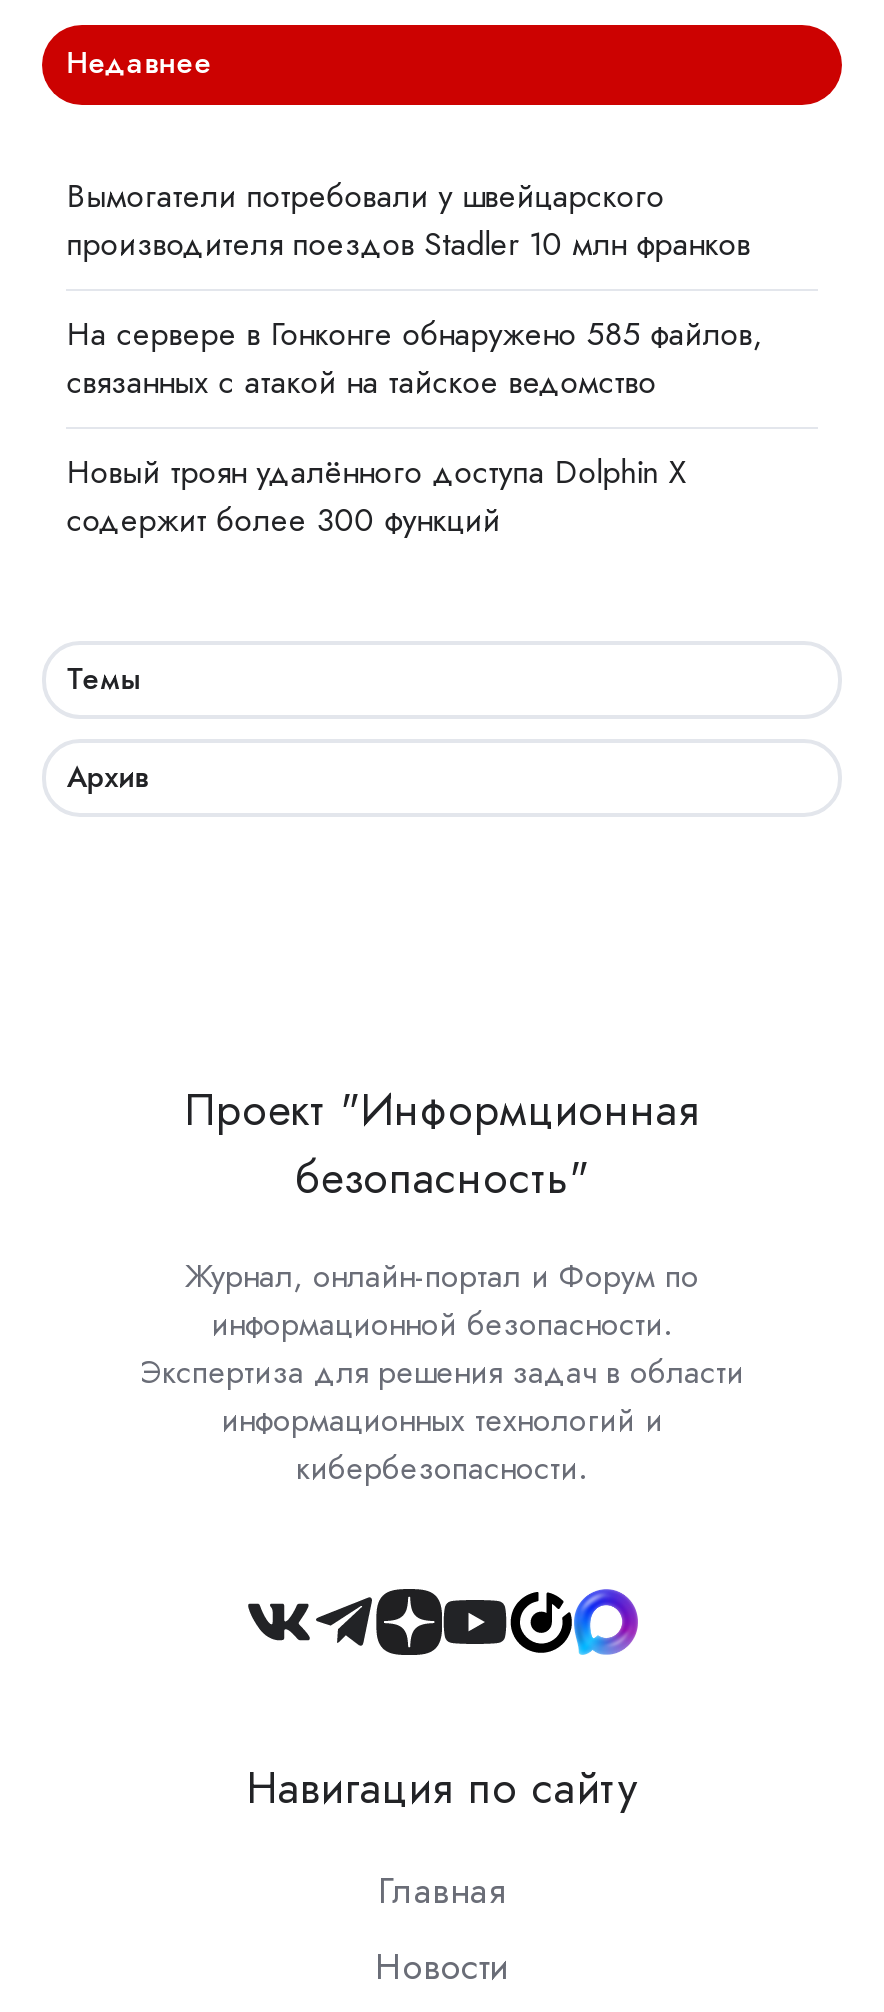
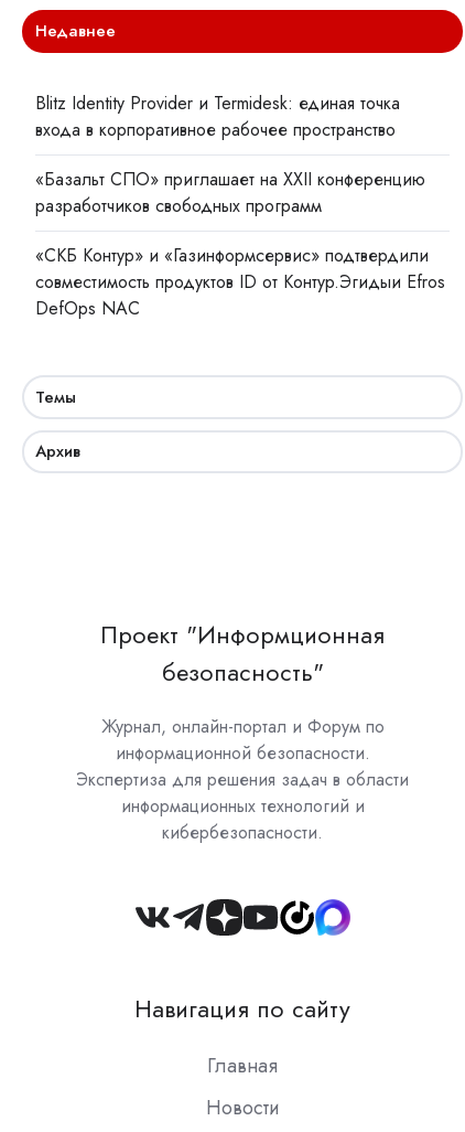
[66,172,750,266] Вымогатели потребовали у швейцарского | производителя поездов Stadler 10 млн франков -> [35,91,400,142] Blitz Identity Provider и Termidesk: единая точка | входа в корпоративное рабочее пространство
[66,310,762,404] На сервере в Гонконге обнаружено 585 файлов, | связанных с атакой на тайское ведомство -> [35,167,426,219] «Базальт СПО» приглашает на XXII конференцию | разработчиков свободных программ
[66,449,686,543] Новый троян удалённого доступа Dolphin X | содержит более 300 функций -> [35,243,445,322] «СКБ Контур» и «Газинформсервис» подтвердили | совместимость продуктов ID от Контур.Эгидыи Efros | DefOps NAC

